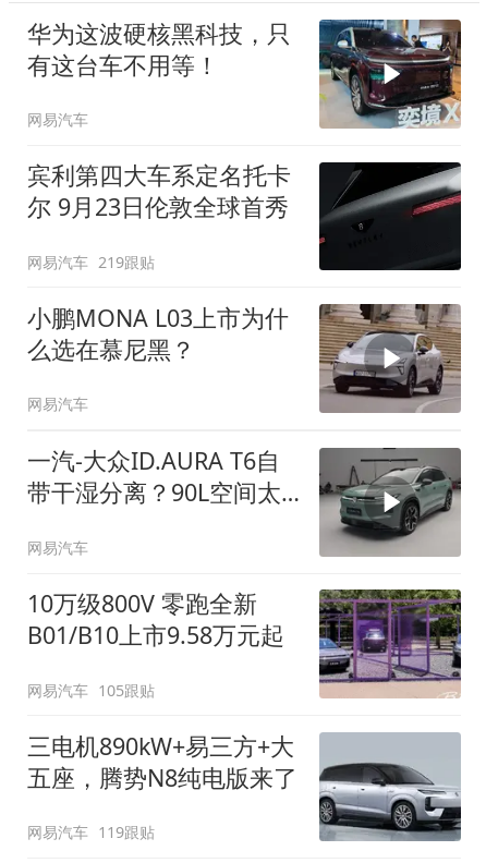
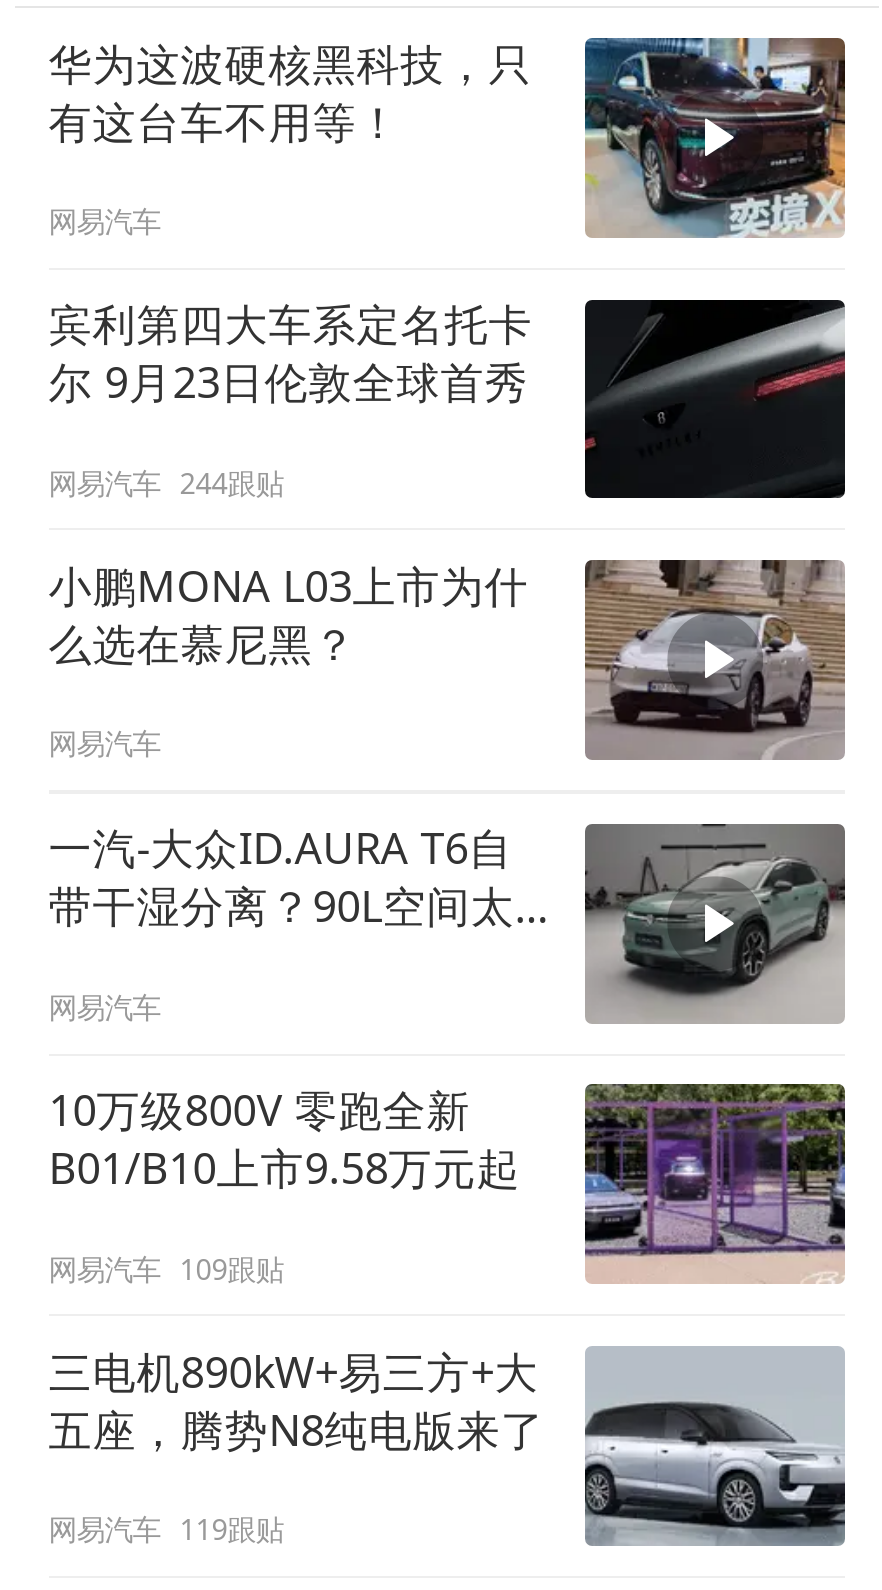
[27,251,155,272] 网易汽车 219跟贴 -> [48,463,284,501] 网易汽车 244跟贴
[27,680,155,700] 网易汽车 105跟贴 -> [48,1249,284,1287] 网易汽车 109跟贴

